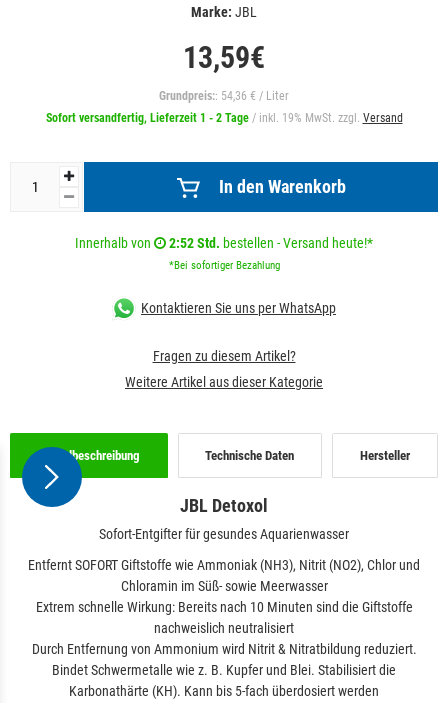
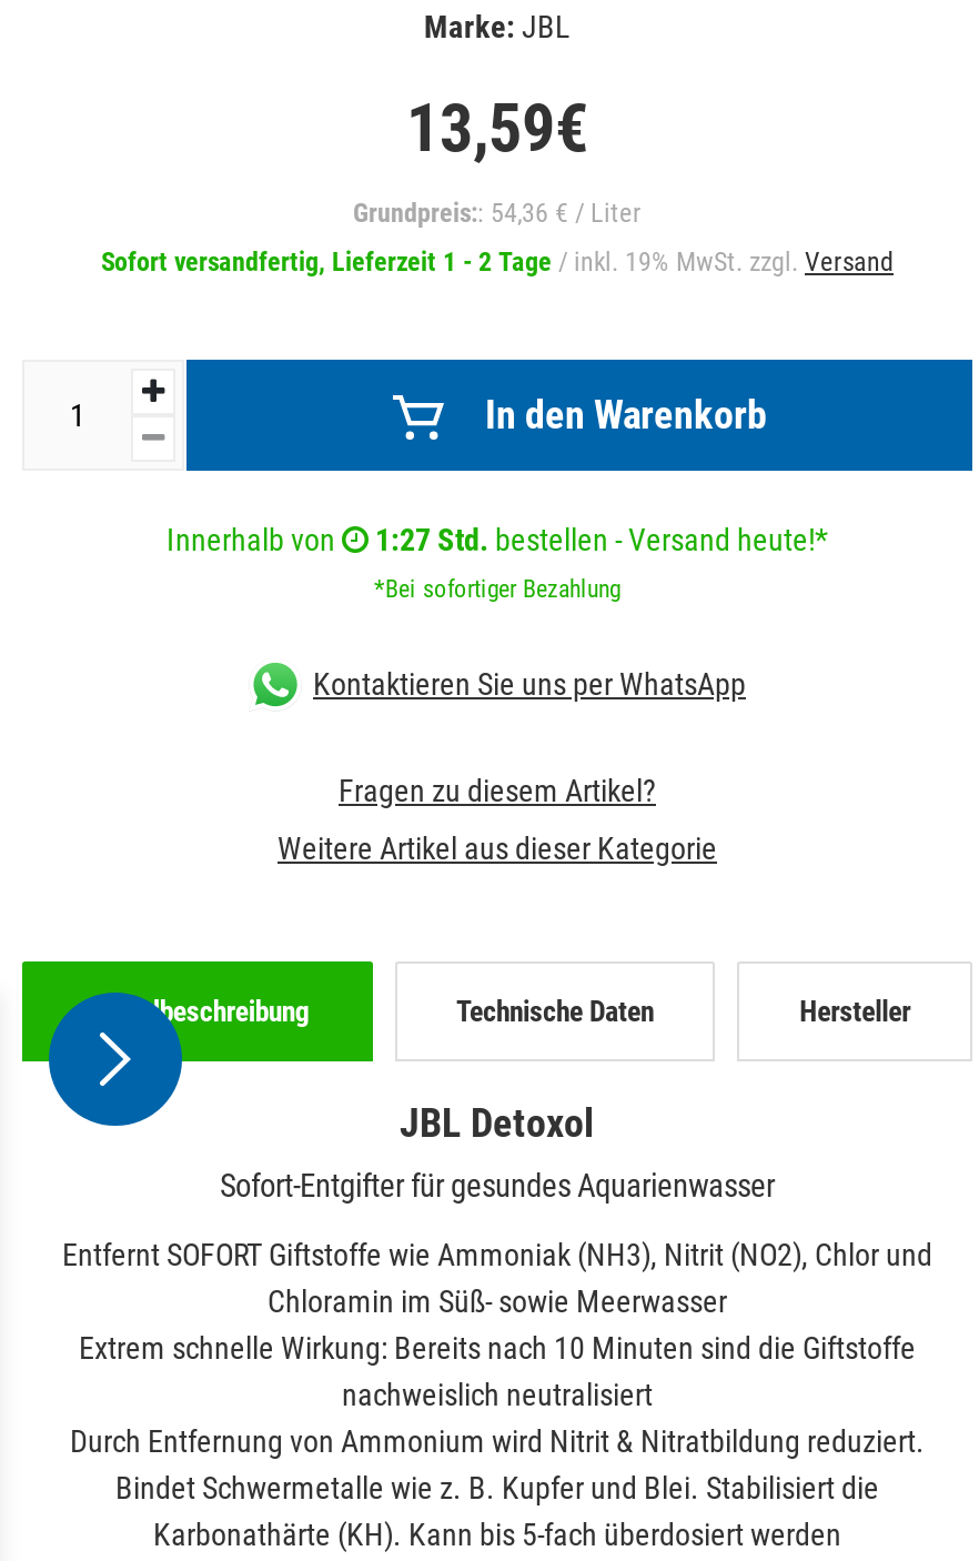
[169,235,373,251] 2:52 Std. bestellen - Versand heute!* -> [375,522,828,558] 1:27 Std. bestellen - Versand heute!*

